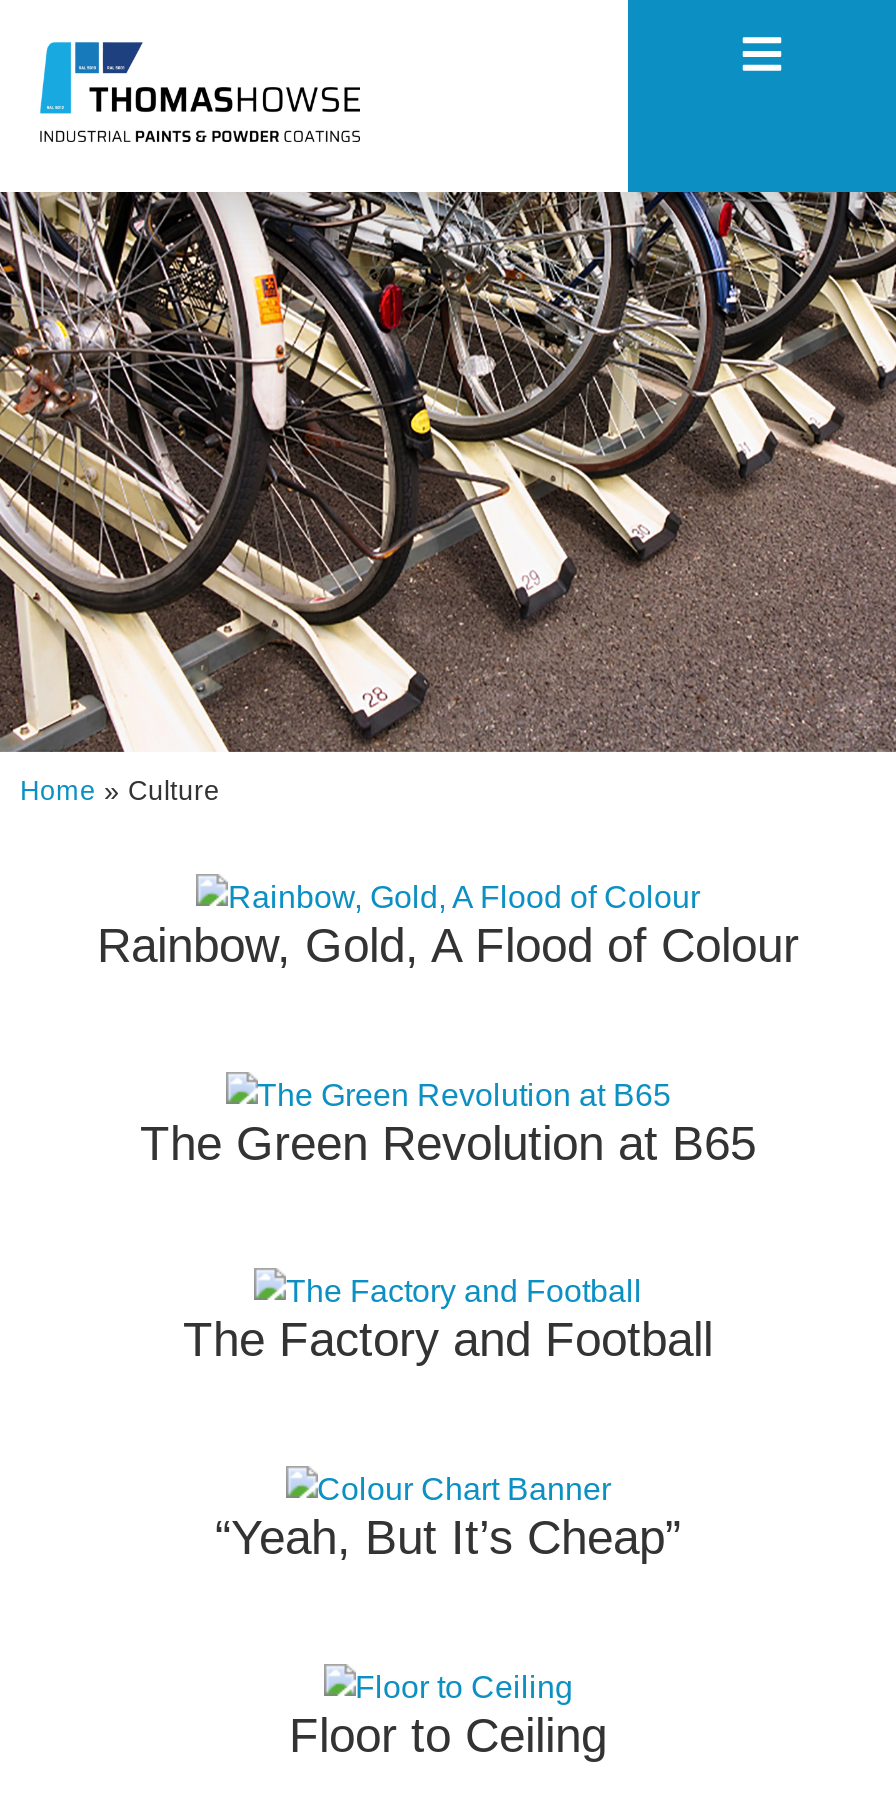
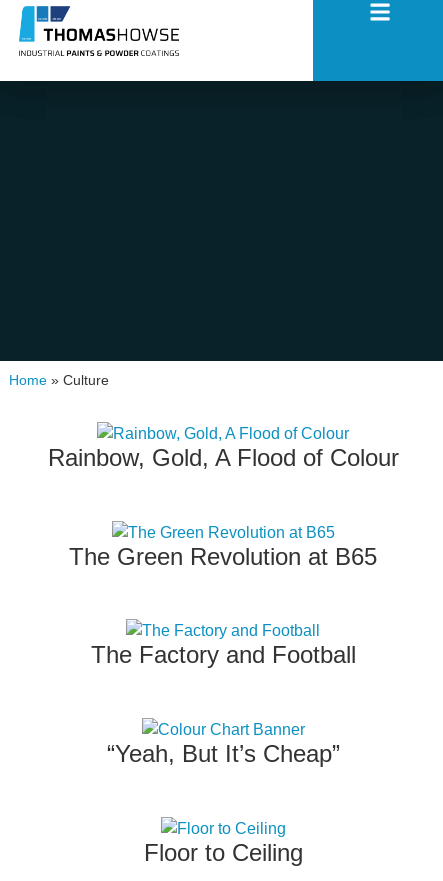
[6,190,890,754] [image] -> none

